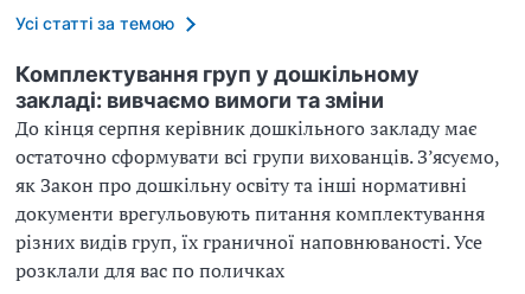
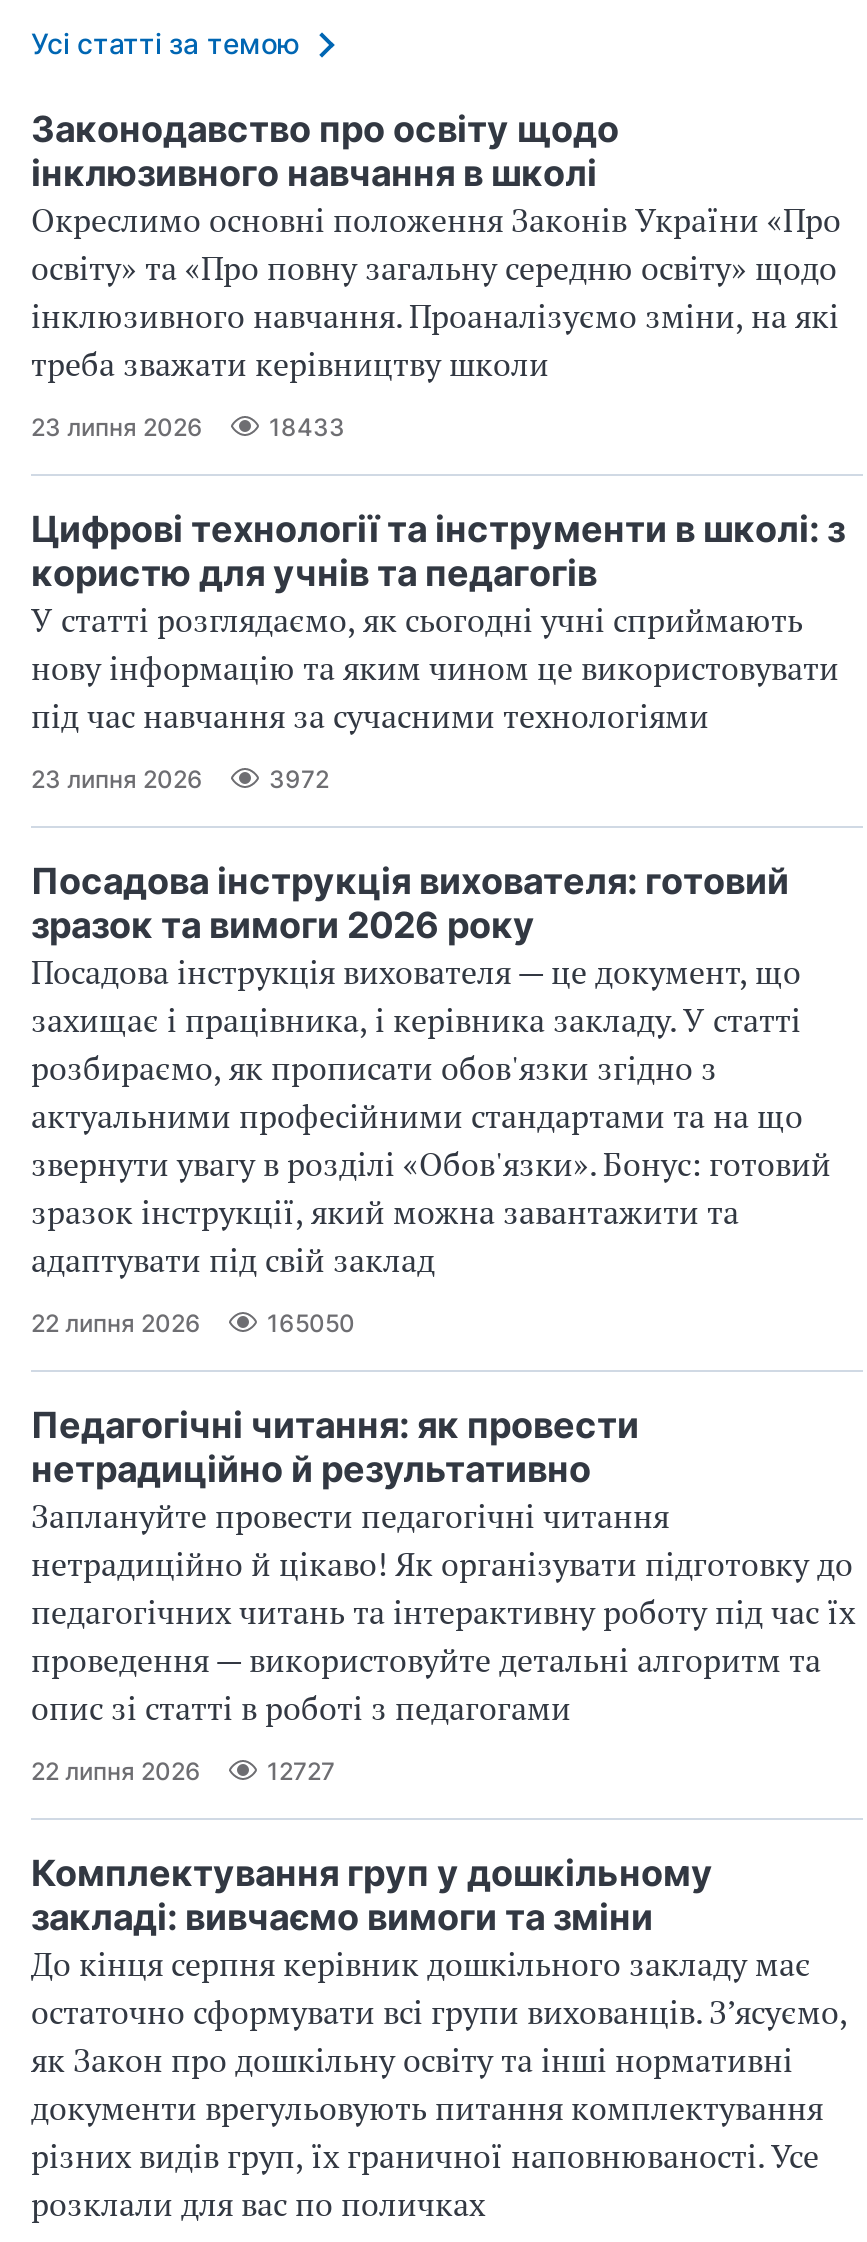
none -> [31,109,855,1786] Законодавство про освіту щодо | інклюзивного навчання в школі | Окреслимо основні положення Законів України «Про | освіту» та «Про повну загальну середню освіту» щодо | інклюзивного навчання. Проаналізуємо зміни, на які | треба зважати керівництву школи | 23 липня 2026 | 18433 | Цифрові технології та інструменти в школі: з | користю для учнів та педагогів | У статті розглядаємо, як сьогодні учні сприймають | нову інформацію та яким чином це використовувати | під час навчання за сучасними технологіями | 23 липня 2026 | 3972 | Посадова інструкція вихователя: готовий | зразок та вимоги 2026 року | Посадова інструкція вихователя — це документ, що | захищає і працівника, і керівника закладу. У статті | розбираємо, як прописати обов'язки згідно з | актуальними професійними стандартами та на що | звернути увагу в розділі «Обов'язки». Бонус: готовий | зразок інструкції, який можна завантажити та | адаптувати під свій заклад | 22 липня 2026 | 165050 | Педагогічні читання: як провести | нетрадиційно й результативно | Заплануйте провести педагогічні читання | нетрадиційно й цікаво! Як організувати підготовку до | педагогічних читань та інтерактивну роботу під час їх | проведення — використовуйте детальні алгоритм та | опис зі статті в роботі з педагогами | 22 липня 2026 | 12727

